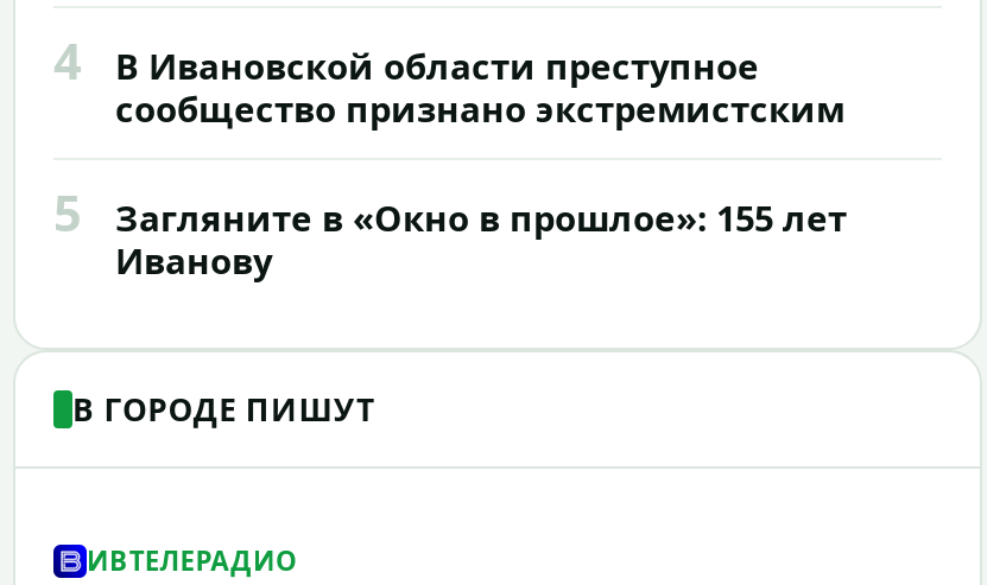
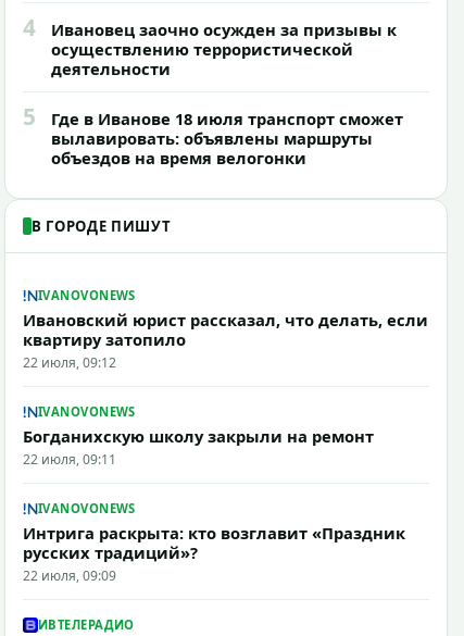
[115,41,844,131] В Ивановской области преступное | сообщество признано экстремистским -> [51,18,397,79] Ивановец заочно осужден за призывы к | осуществлению террористической | деятельности
[115,192,847,283] Загляните в «Окно в прошлое»: 155 лет | Иванову -> [51,107,403,168] Где в Иванове 18 июля транспорт сможет | вылавировать: объявлены маршруты | объездов на время велогонки
none -> [23,287,428,584] IVANOVONEWS | Ивановский юрист рассказал, что делать, если | квартиру затопило | 22 июля, 09:12 | IVANOVONEWS | Богданихскую школу закрыли на ремонт | 22 июля, 09:11 | IVANOVONEWS | Интрига раскрыта: кто возглавит «Праздник | русских традиций»? | 22 июля, 09:09

